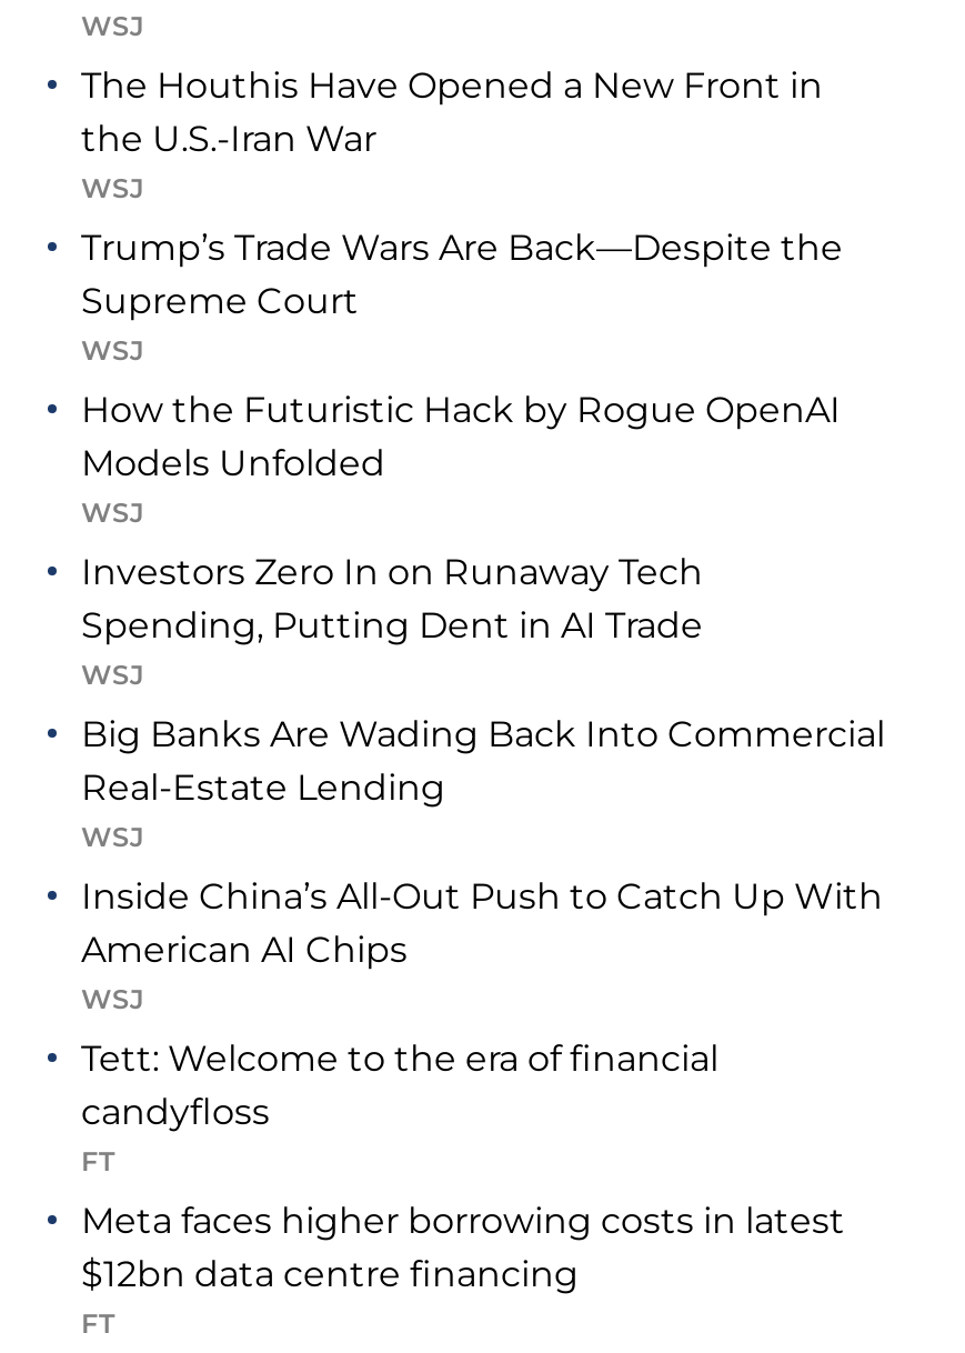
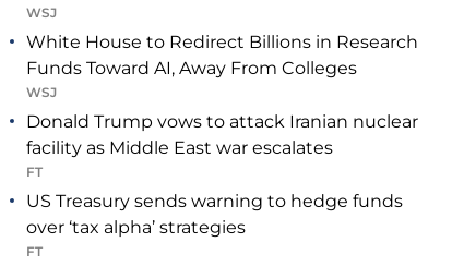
[81,64,823,160] The Houthis Have Opened a New Front in | the U.S.-Iran War -> [26,32,418,78] White House to Redirect Billions in Research | Funds Toward AI, Away From Colleges
[81,226,885,1133] Trump’s Trade Wars Are Back—Despite the | Supreme Court | WSJ | How the Futuristic Hack by Rogue OpenAI | Models Unfolded | WSJ | Investors Zero In on Runaway Tech | Spending, Putting Dent in AI Trade | WSJ | Big Banks Are Wading Back Into Commercial | Real-Estate Lending | WSJ | Inside China’s All-Out Push to Catch Up With | American AI Chips | WSJ | Tett: Welcome to the era of financial | candyfloss -> [26,111,418,158] Donald Trump vows to attack Iranian nuclear | facility as Middle East war escalates
[81,1199,845,1295] Meta faces higher borrowing costs in latest | $12bn data centre financing -> [26,191,403,238] US Treasury sends warning to hedge funds | over ‘tax alpha’ strategies

